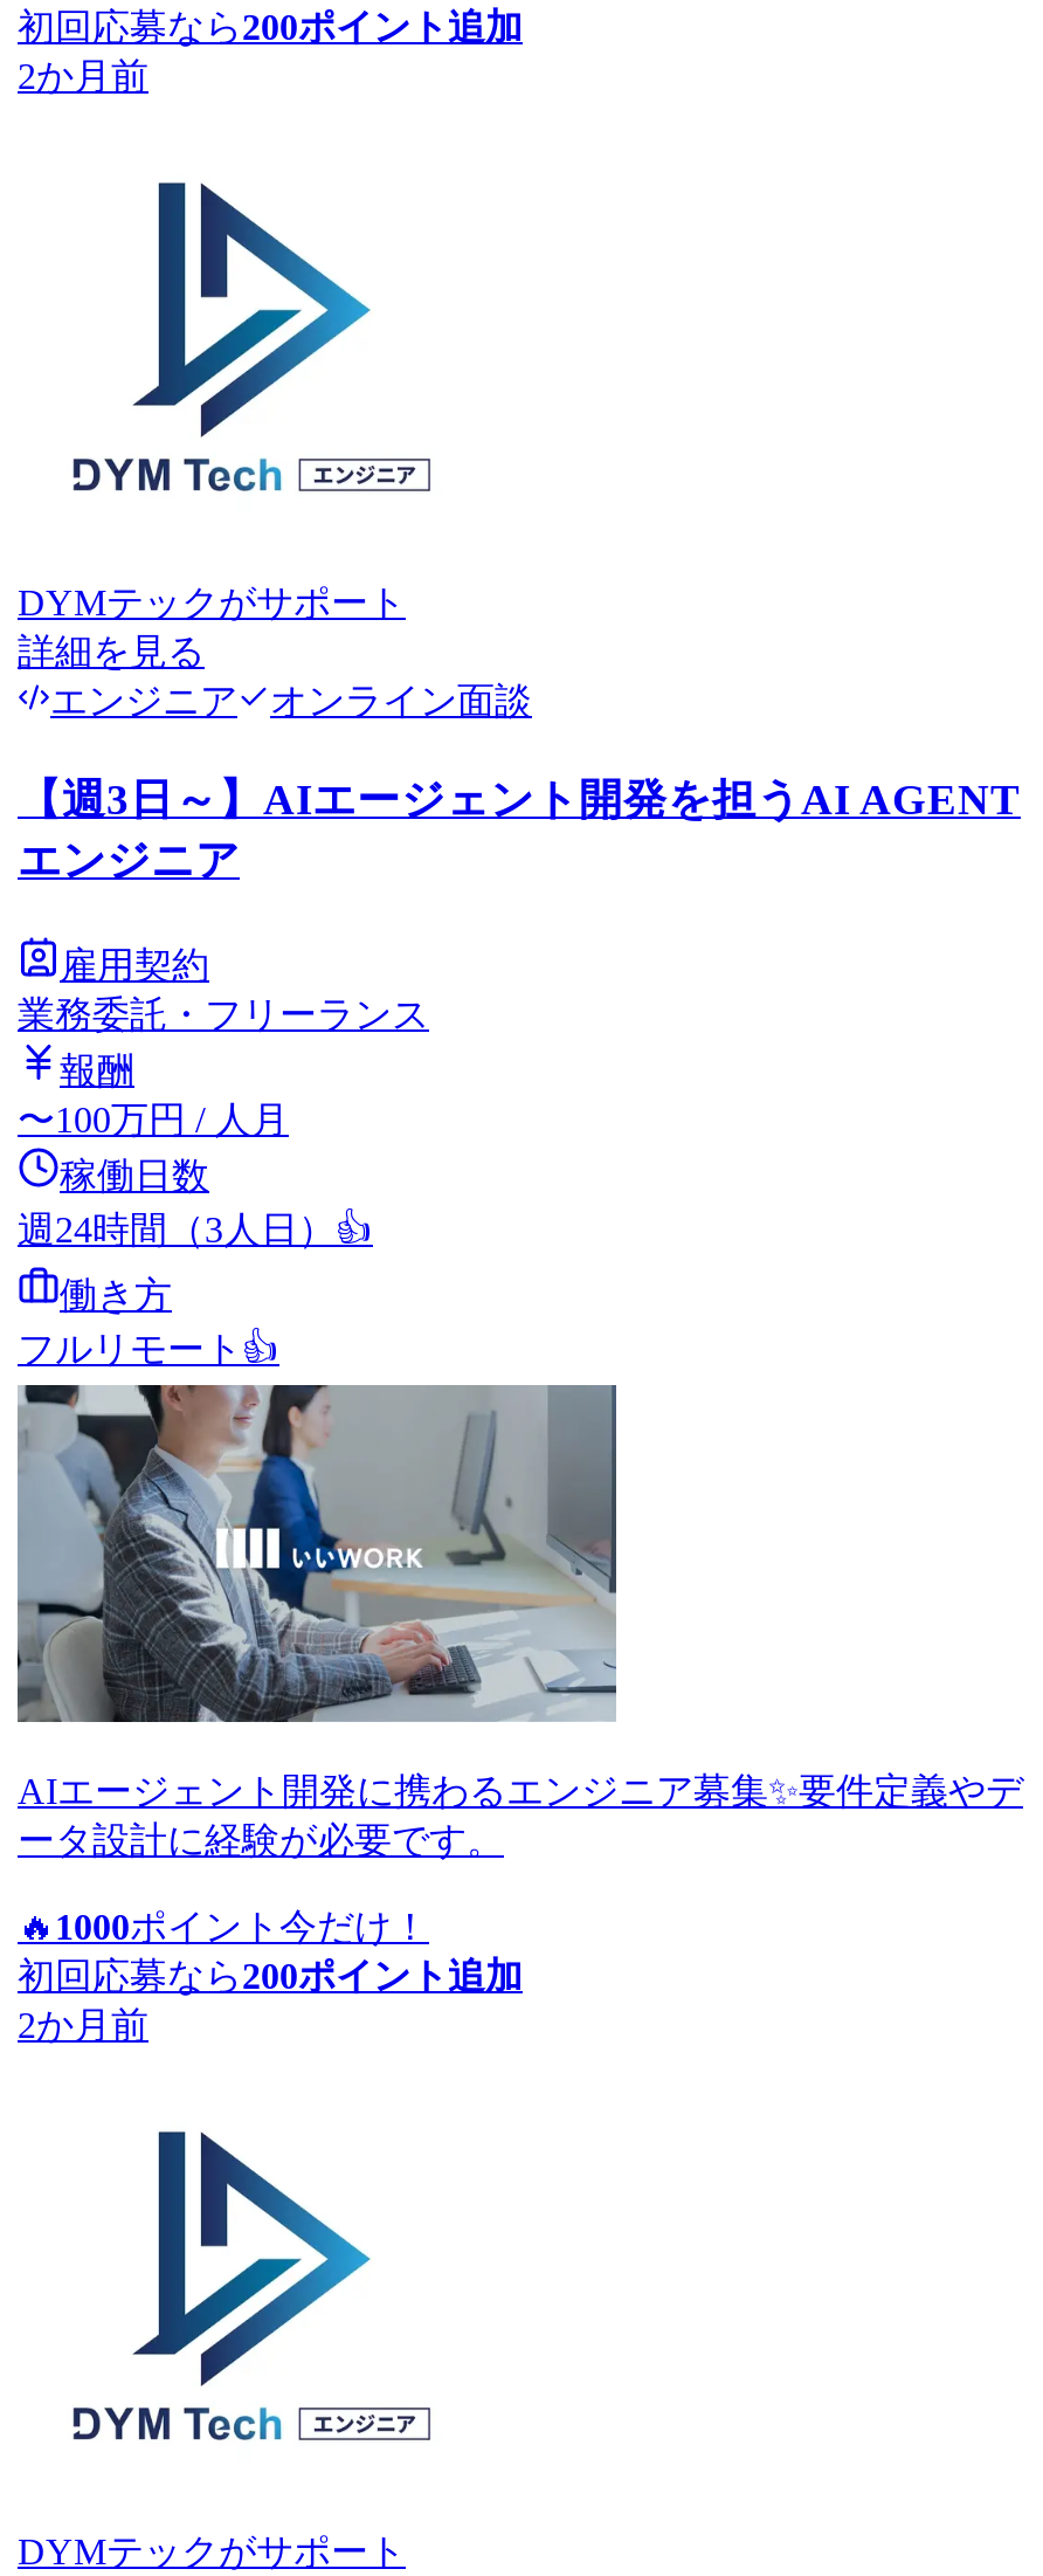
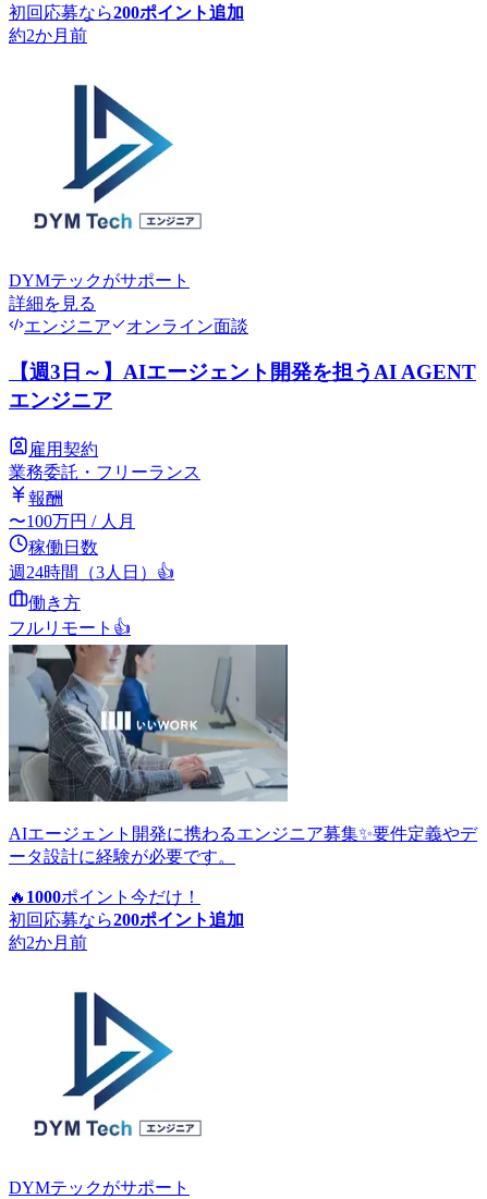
[18,55,148,95] 2か月前 -> [9,26,87,44] 約2か月前
[18,2005,148,2045] 2か月前 -> [9,933,87,952] 約2か月前

